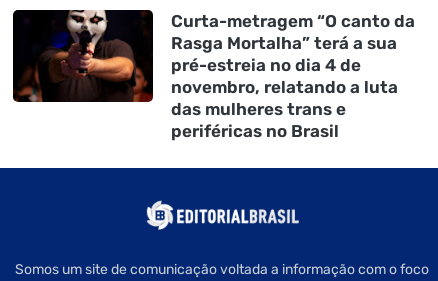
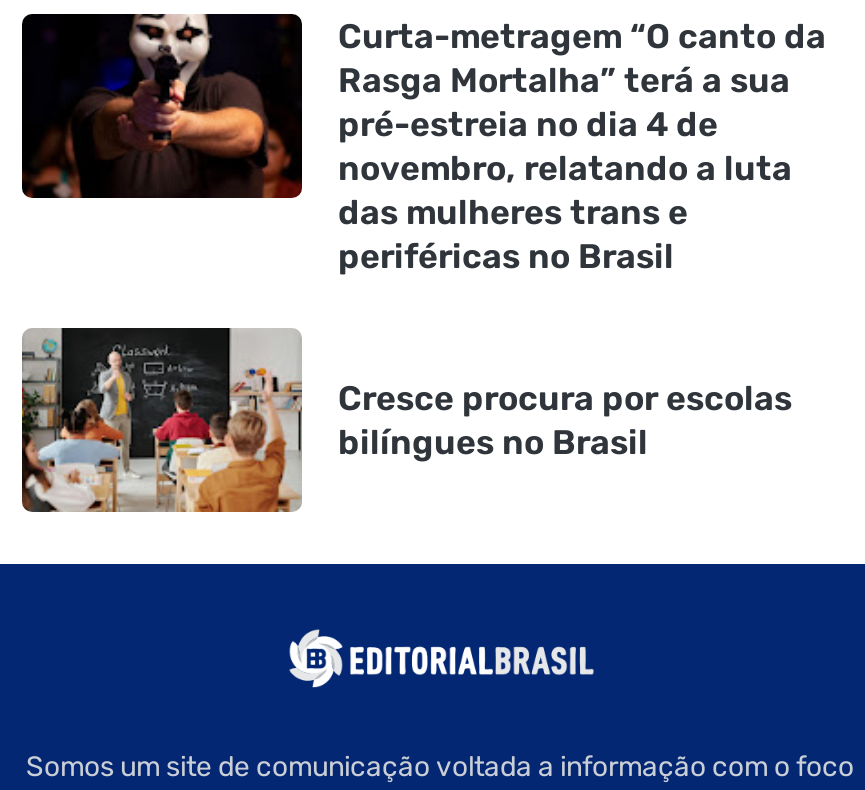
none -> [20,326,792,514] [image] | Cresce procura por escolas | bilíngues no Brasil

